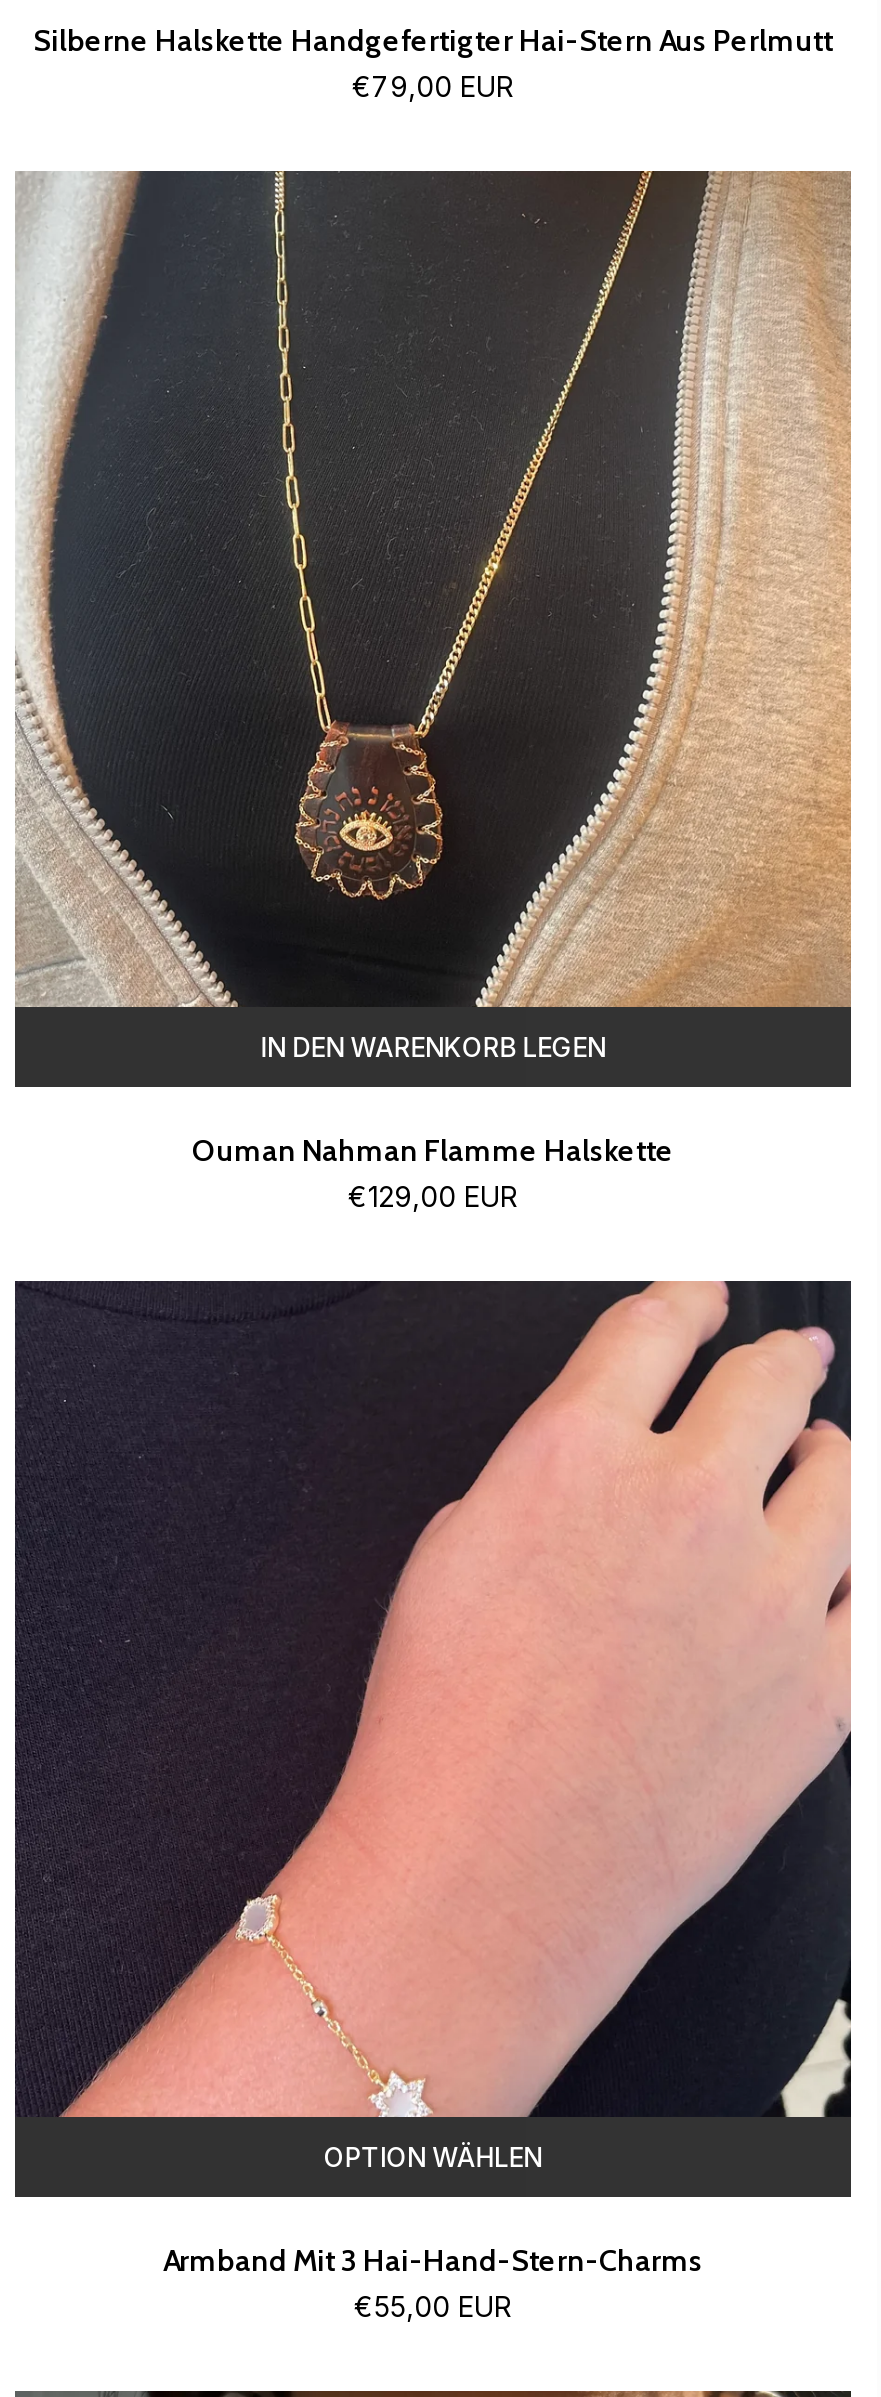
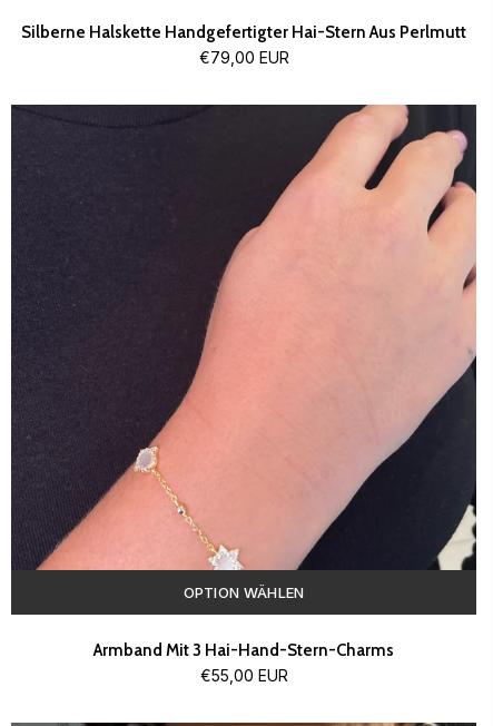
[15,169,853,1213] [image] | IN DEN WARENKORB LEGEN | Ouman Nahman Flamme Halskette | €129,00 EUR -> none

